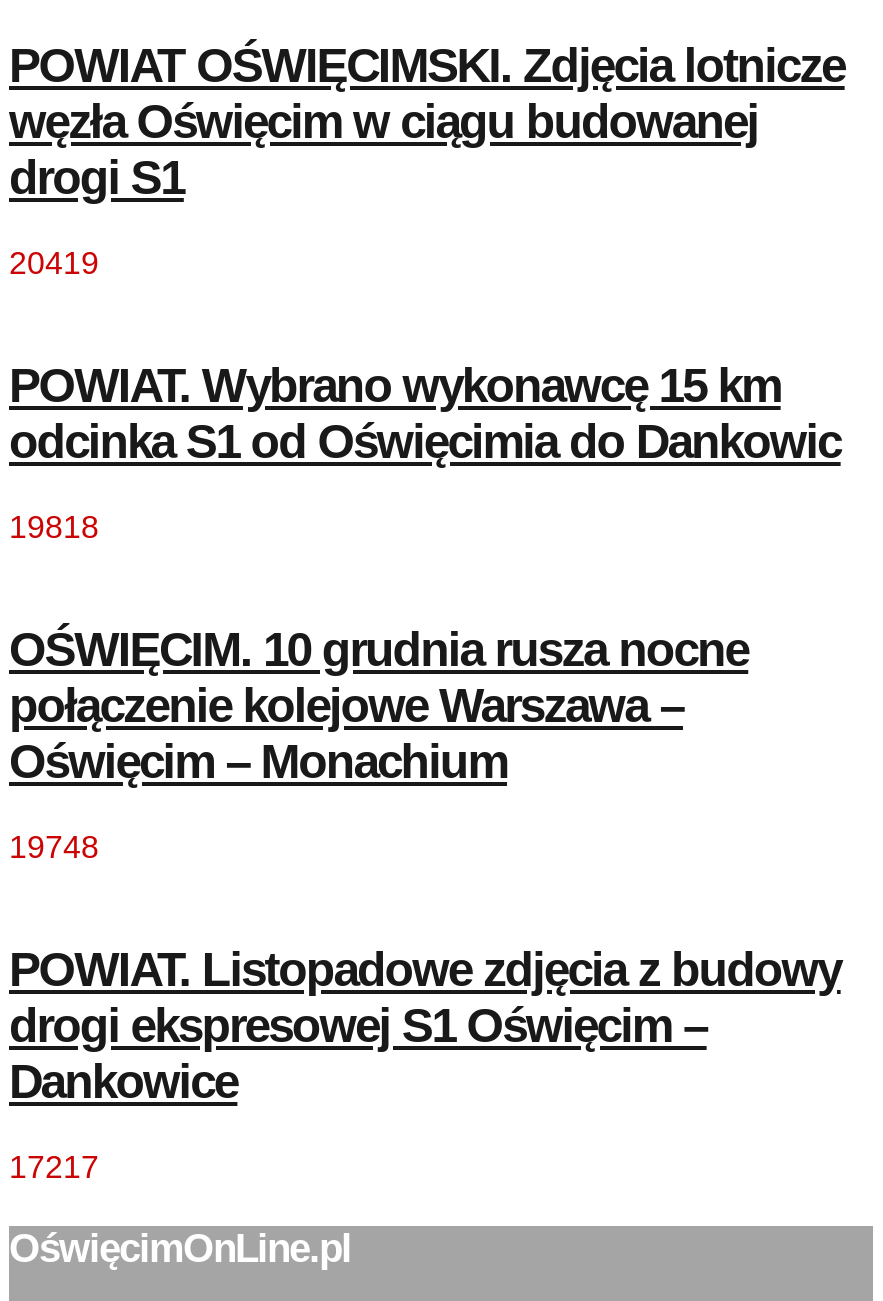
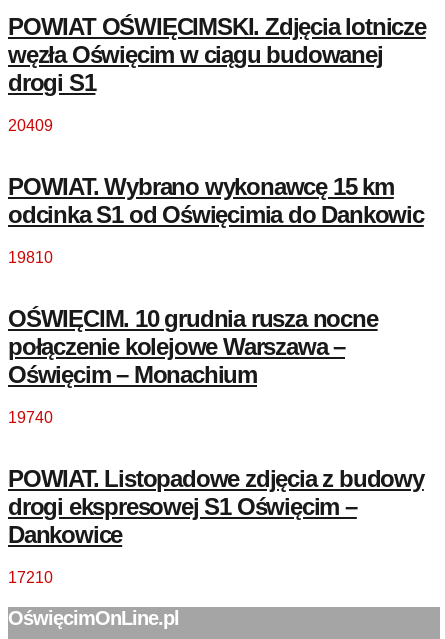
[9,246,99,280] 20419 -> [8,117,53,134] 20409
[9,510,99,544] 19818 -> [8,249,53,266] 19810
[9,830,99,864] 19748 -> [8,409,53,426] 19740
[9,1149,99,1183] 17217 -> [8,569,53,586] 17210

